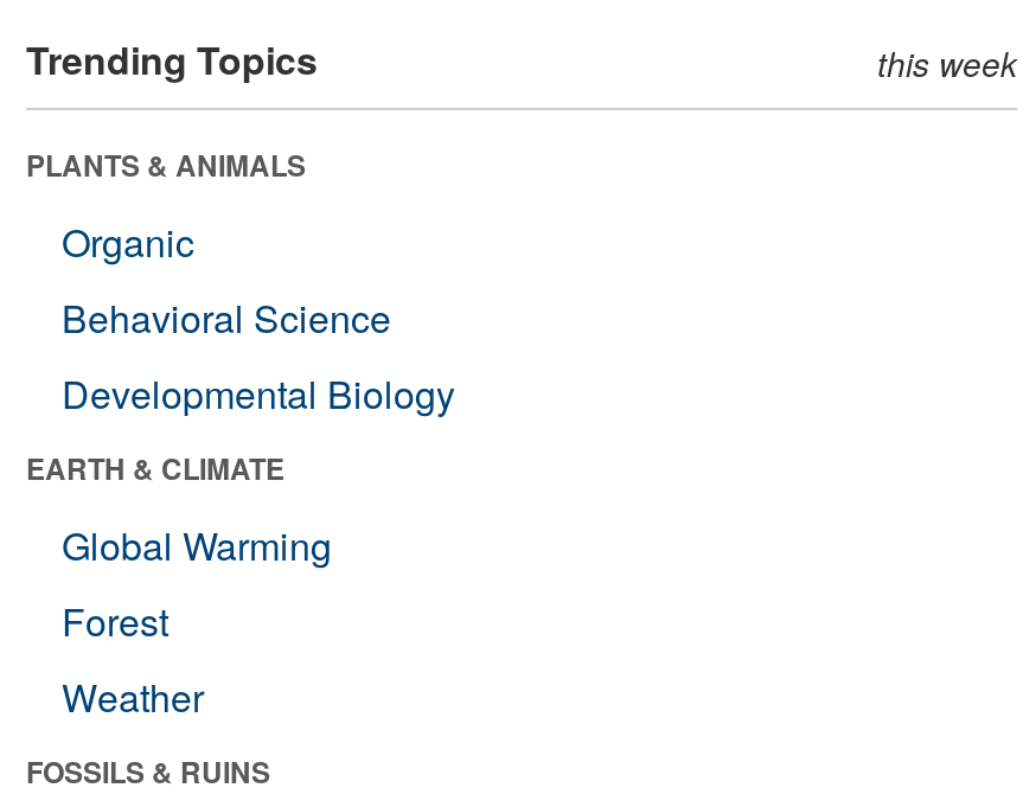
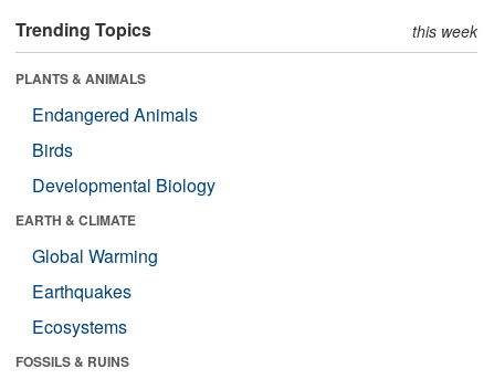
[62,214,391,344] Organic | Behavioral Science -> [32,101,198,162] Endangered Animals | Birds
[62,593,204,724] Forest | Weather -> [32,278,132,339] Earthquakes | Ecosystems

